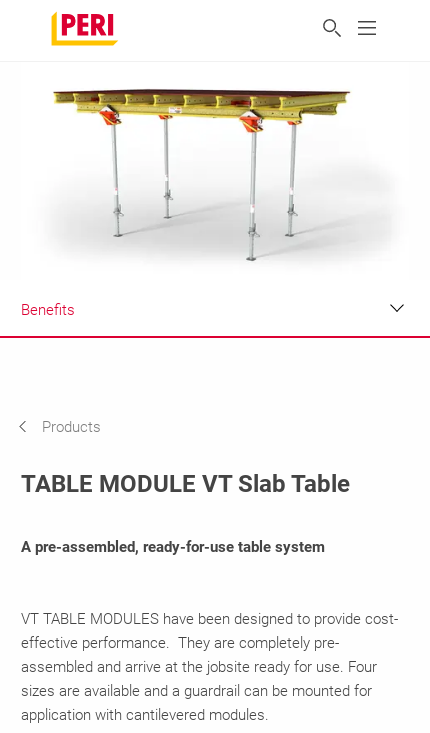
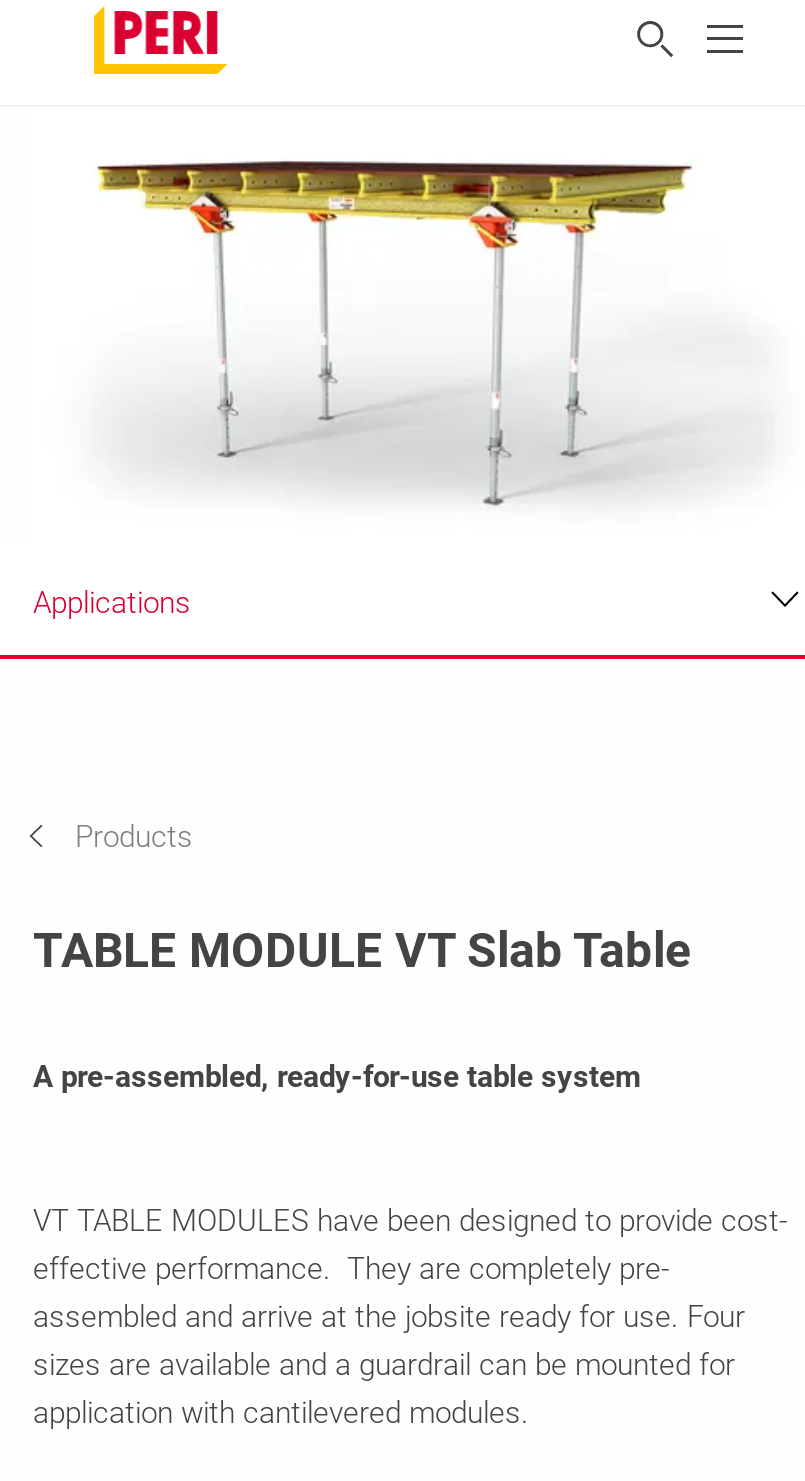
[21,301,75,319] Benefits -> [33,585,191,621] Applications

